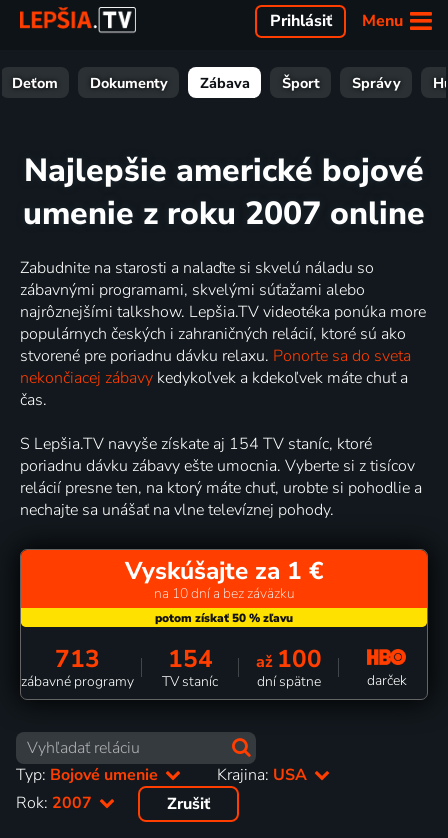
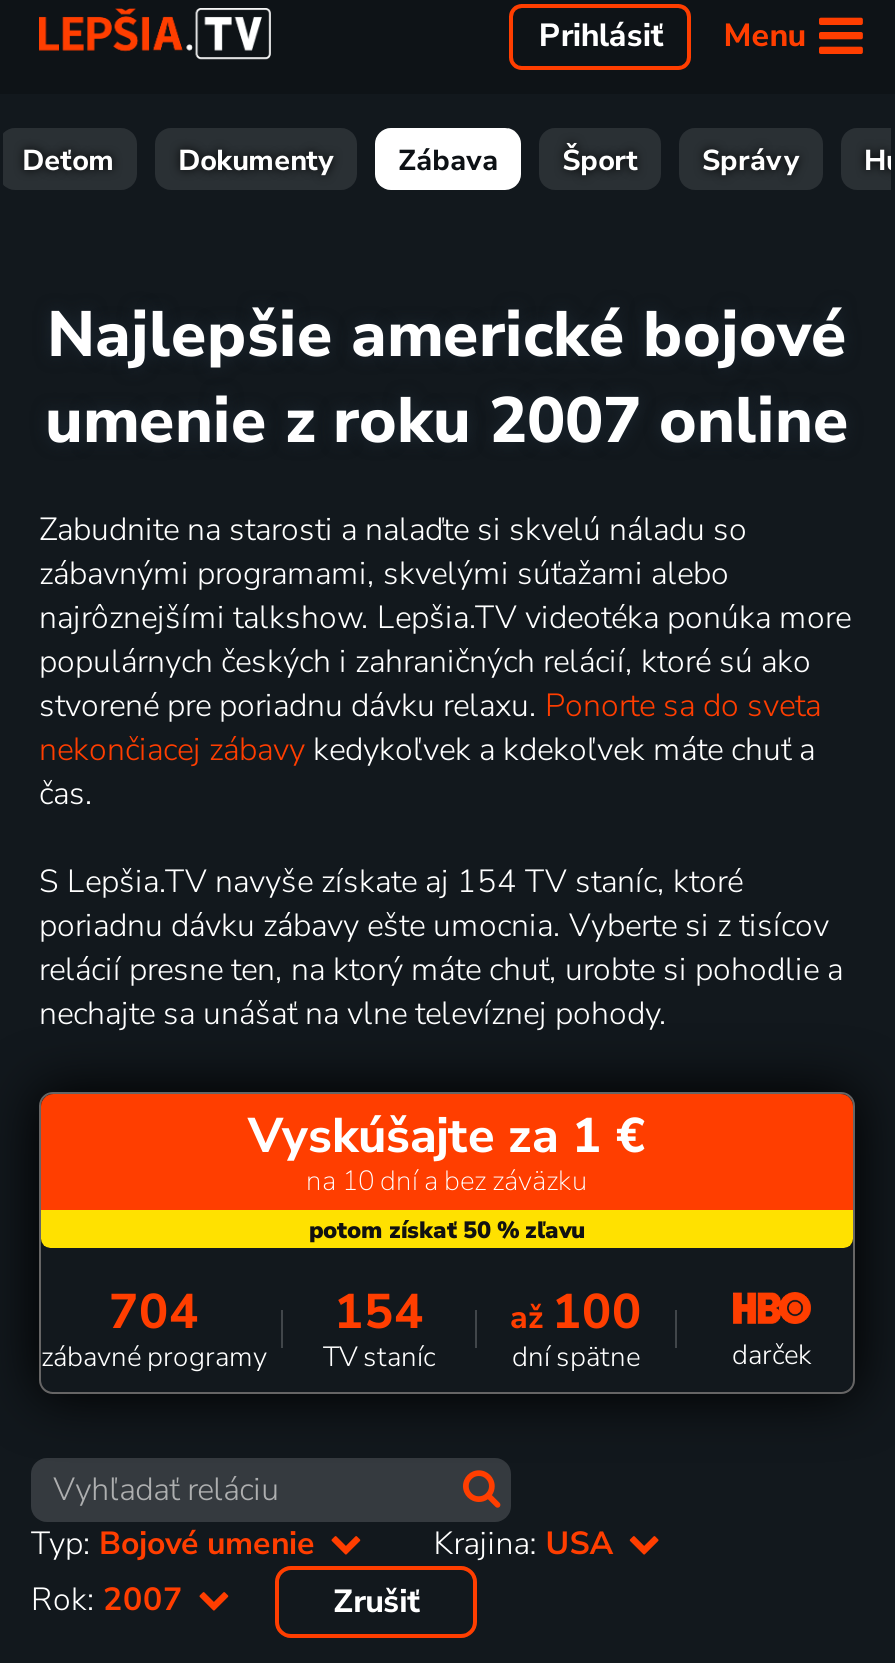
[55,641,321,675] 713 154 až 100 -> [109,1277,642,1345] 704 154 až 100

